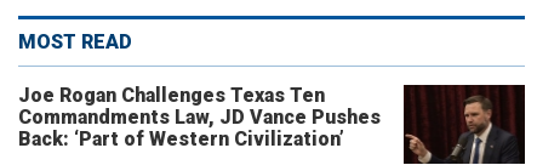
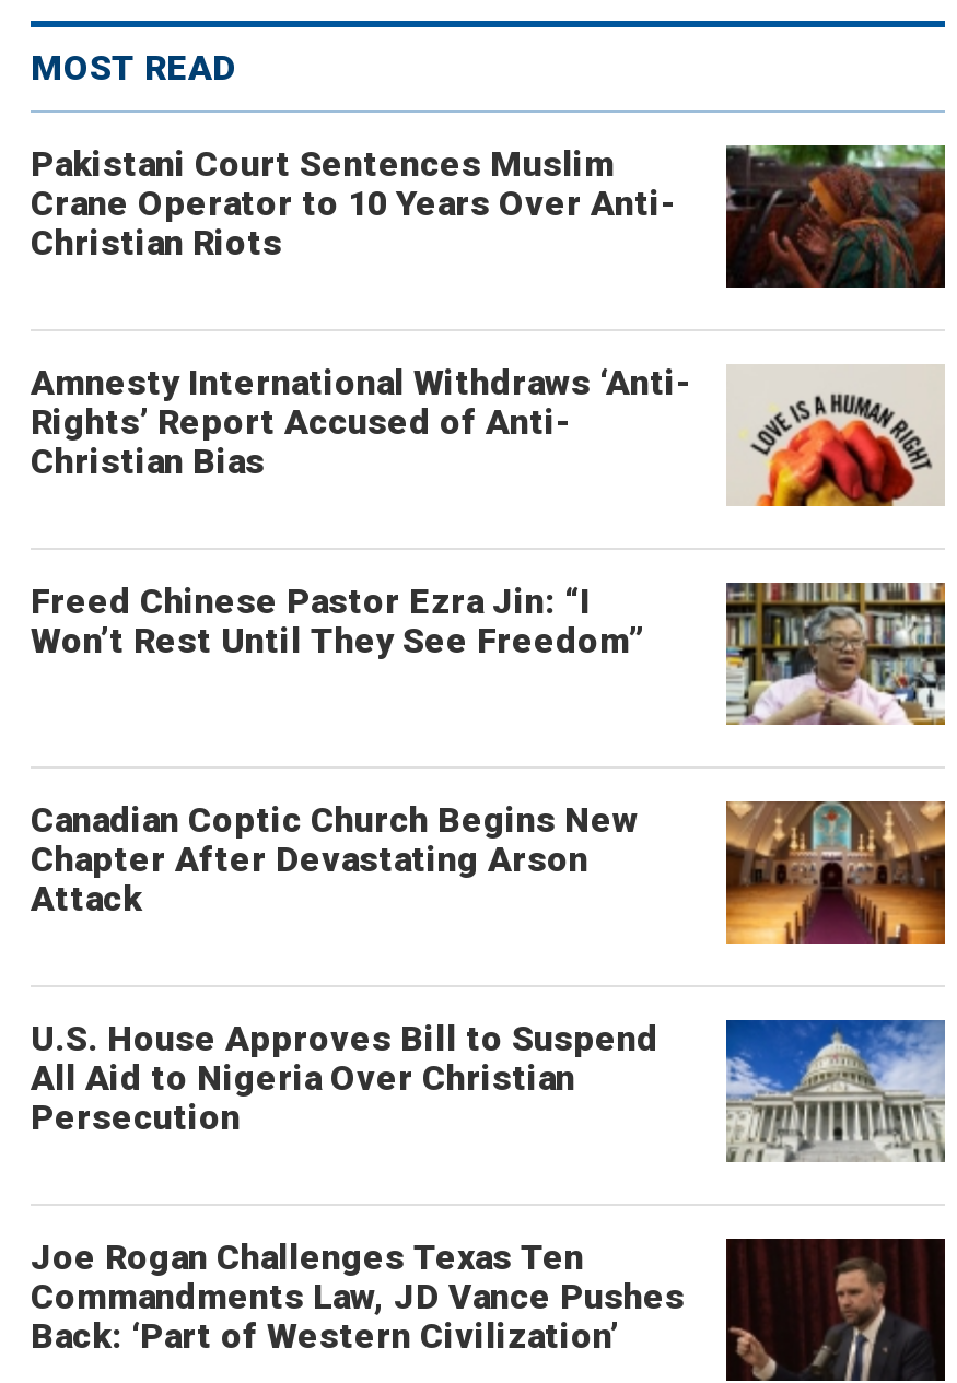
none -> [31,143,947,661] [image] | Pakistani Court Sentences Muslim | Crane Operator to 10 Years Over Anti- | Christian Riots | Amnesty International Withdraws ‘Anti- | Rights’ Report Accused of Anti- | Christian Bias | Freed Chinese Pastor Ezra Jin: “I | Won’t Rest Until They See Freedom”
none -> [31,799,947,1138] [image] | Canadian Coptic Church Begins New | Chapter After Devastating Arson | Attack | U.S. House Approves Bill to Suspend | All Aid to Nigeria Over Christian | Persecution
none -> [724,581,947,727] [image]
none -> [724,1018,945,1164] [image]
none -> [728,364,943,508] [image]

